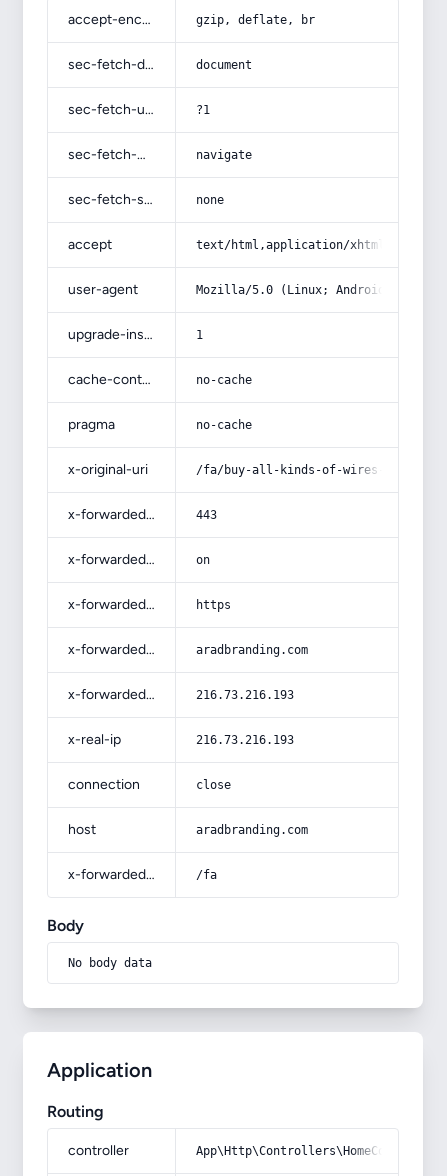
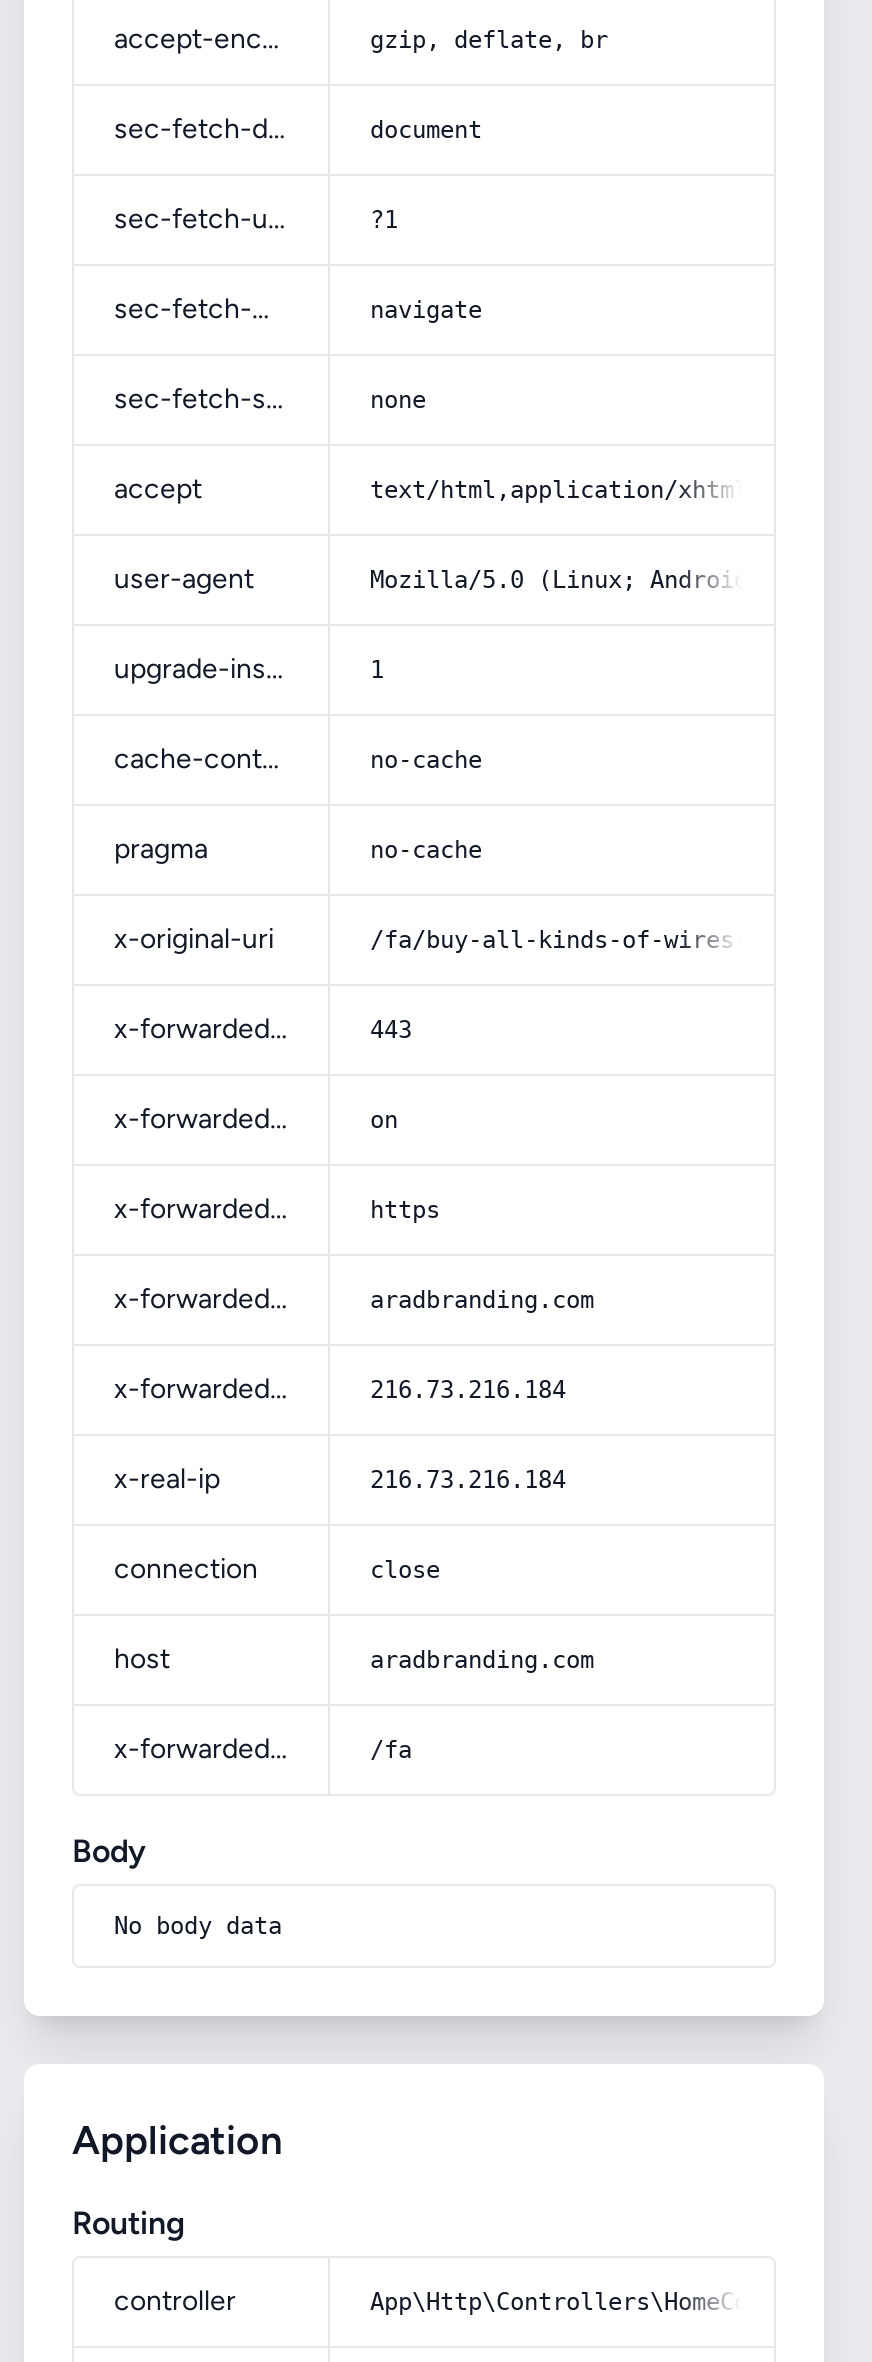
[196,688,294,702] 216.73.216.193 -> [370,1376,566,1404] 216.73.216.184
[196,733,294,747] 216.73.216.193 -> [370,1466,566,1494] 216.73.216.184

